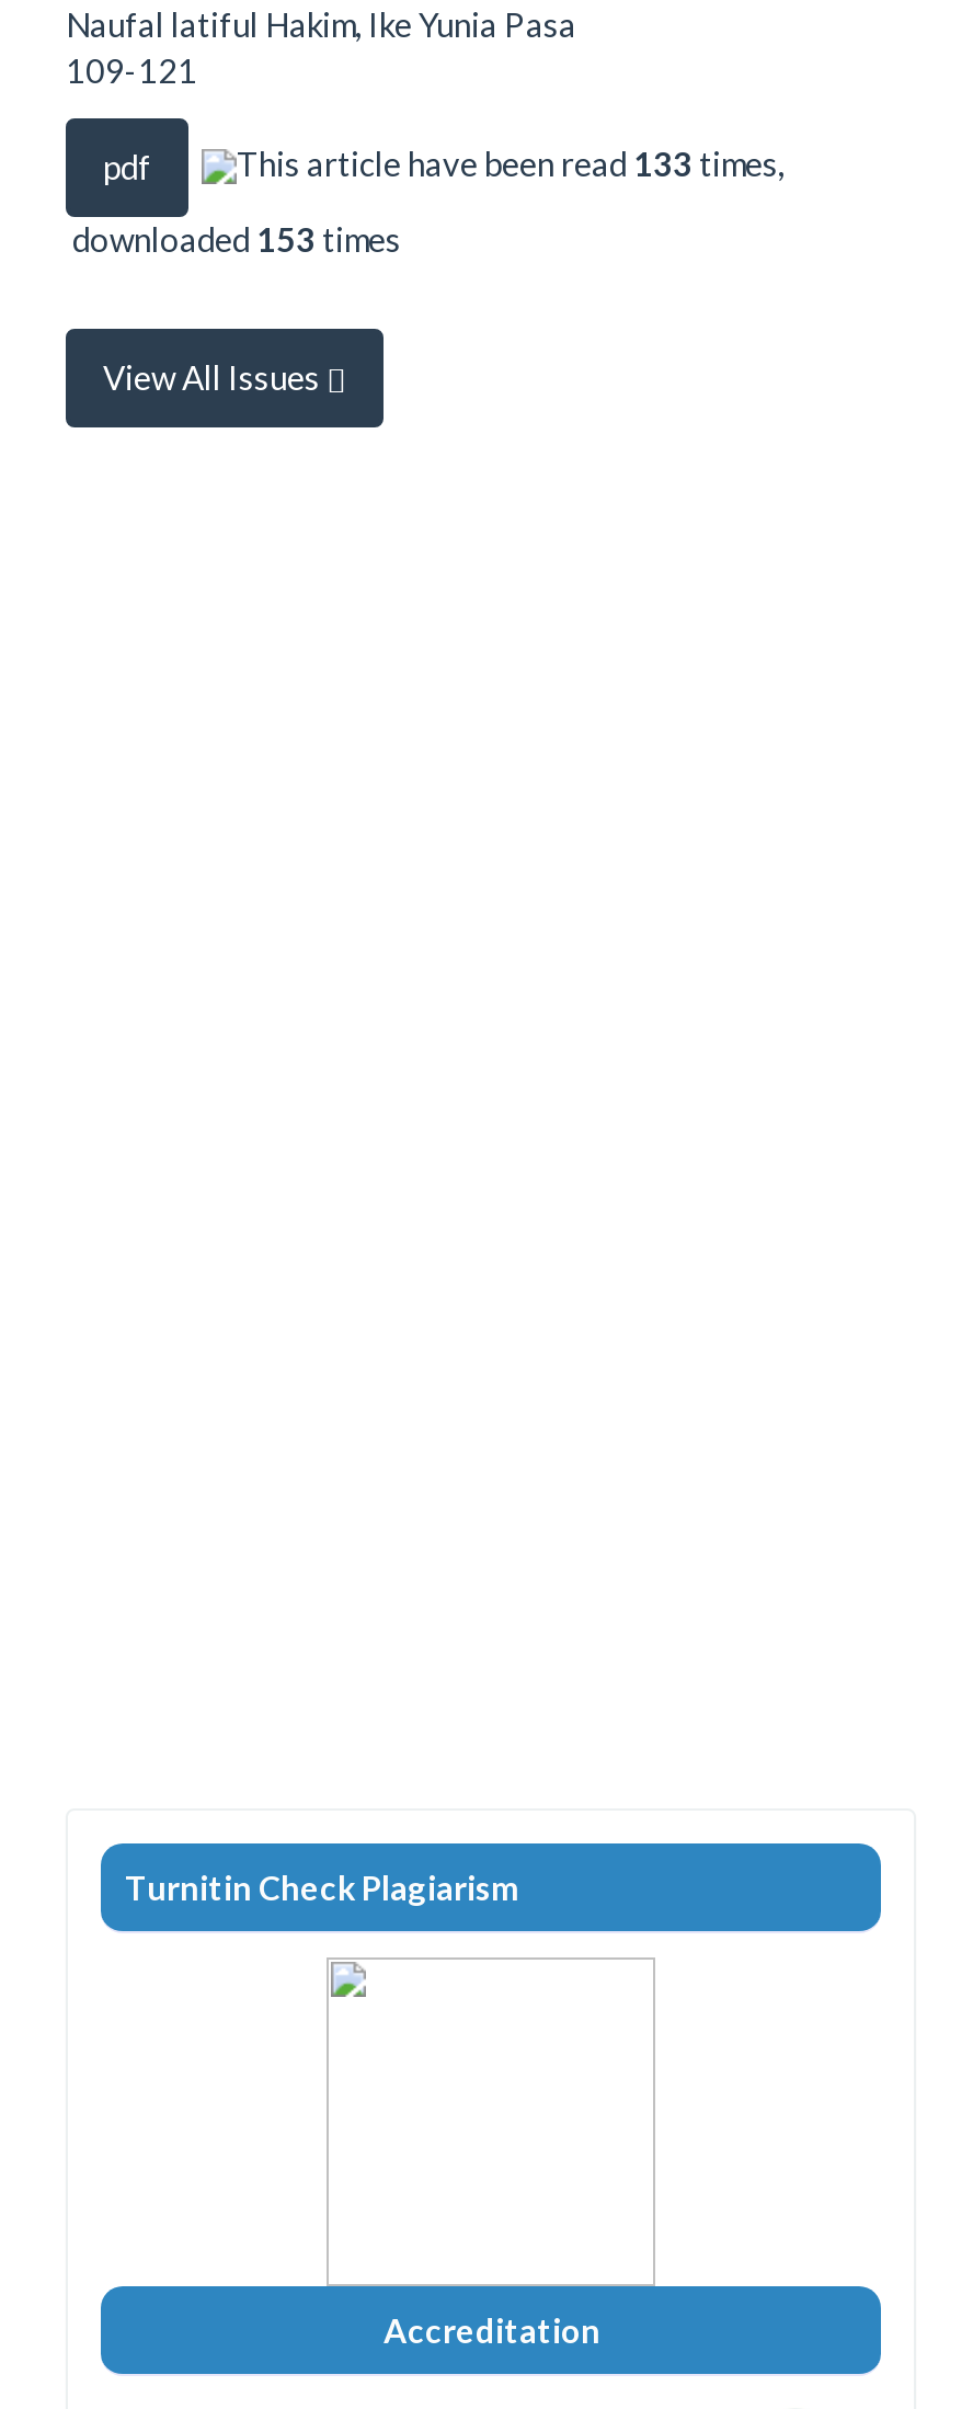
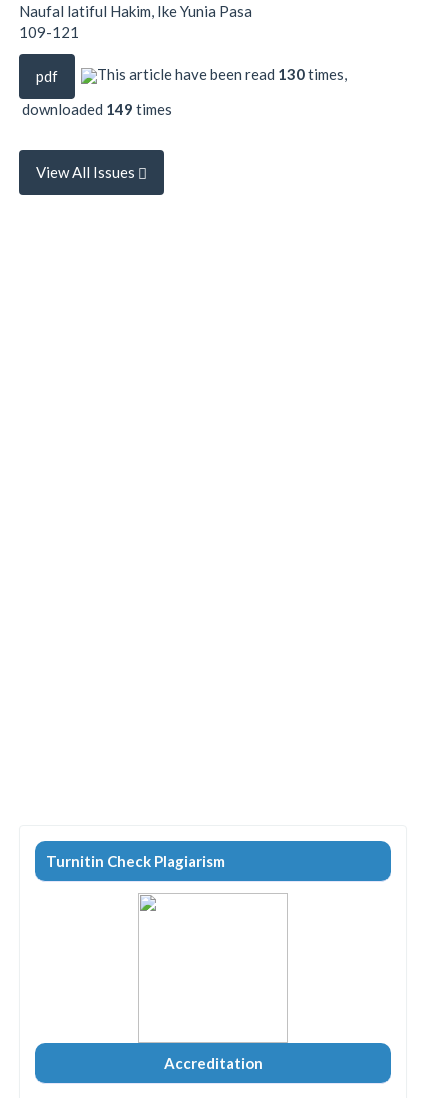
[237,143,785,182] This article have been read 133 times, -> [97,65,347,83] This article have been read 130 times,
[66,219,401,258] downloaded 153 times -> [19,100,172,118] downloaded 149 times

